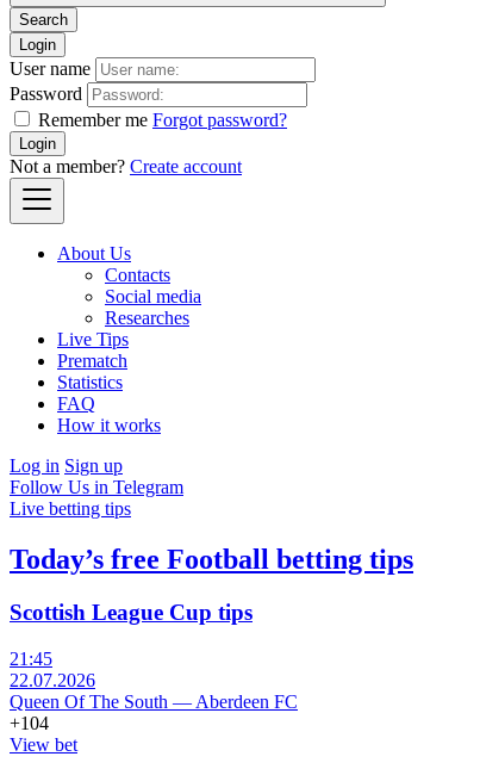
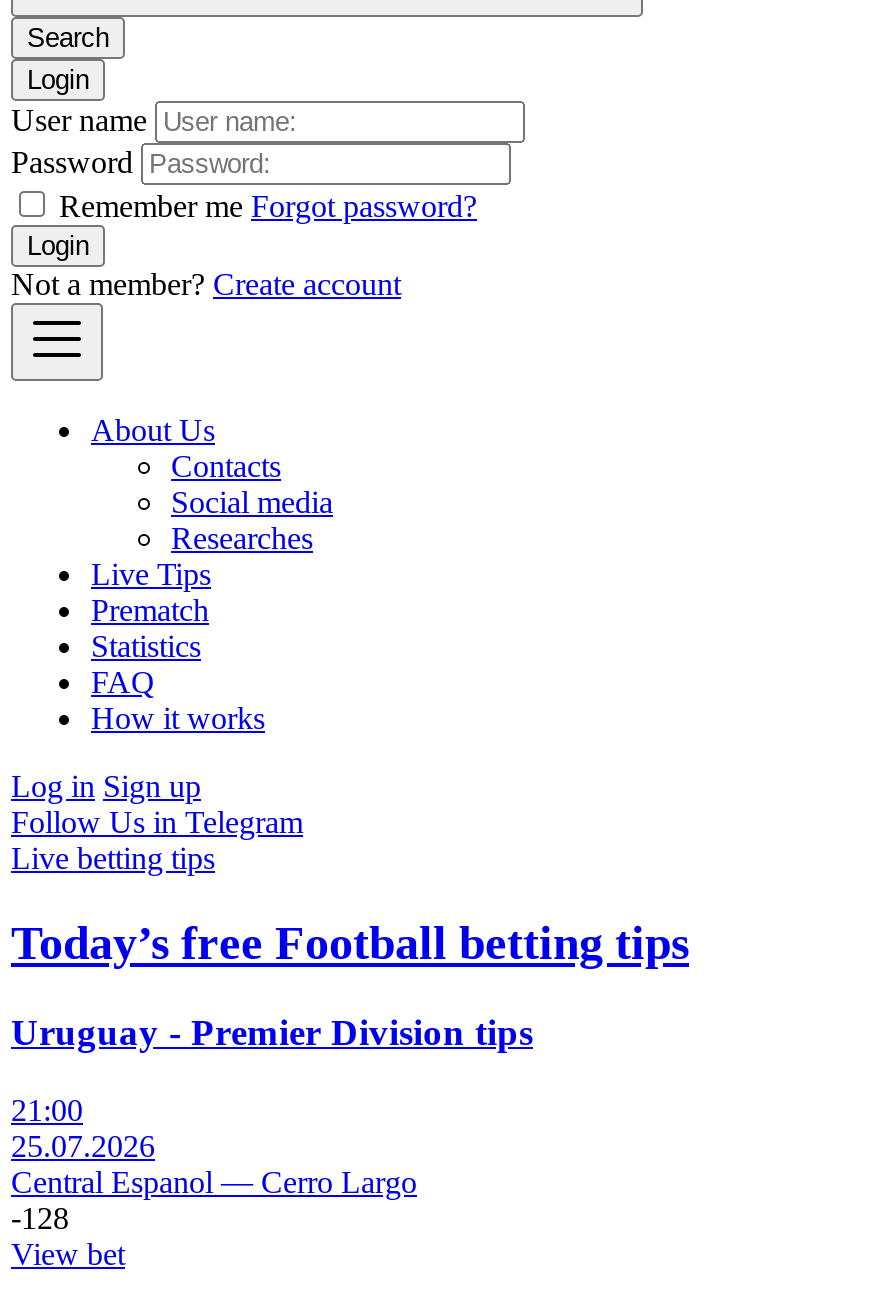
[10,599,253,624] Scottish League Cup tips -> [11,1011,533,1053] Uruguay - Premier Division tips
[10,648,298,733] 21:45 | 22.07.2026 | Queen Of The South — Aberdeen FC | +104 -> [11,1092,417,1234] 21:00 | 25.07.2026 | Central Espanol — Cerro Largo | -128

